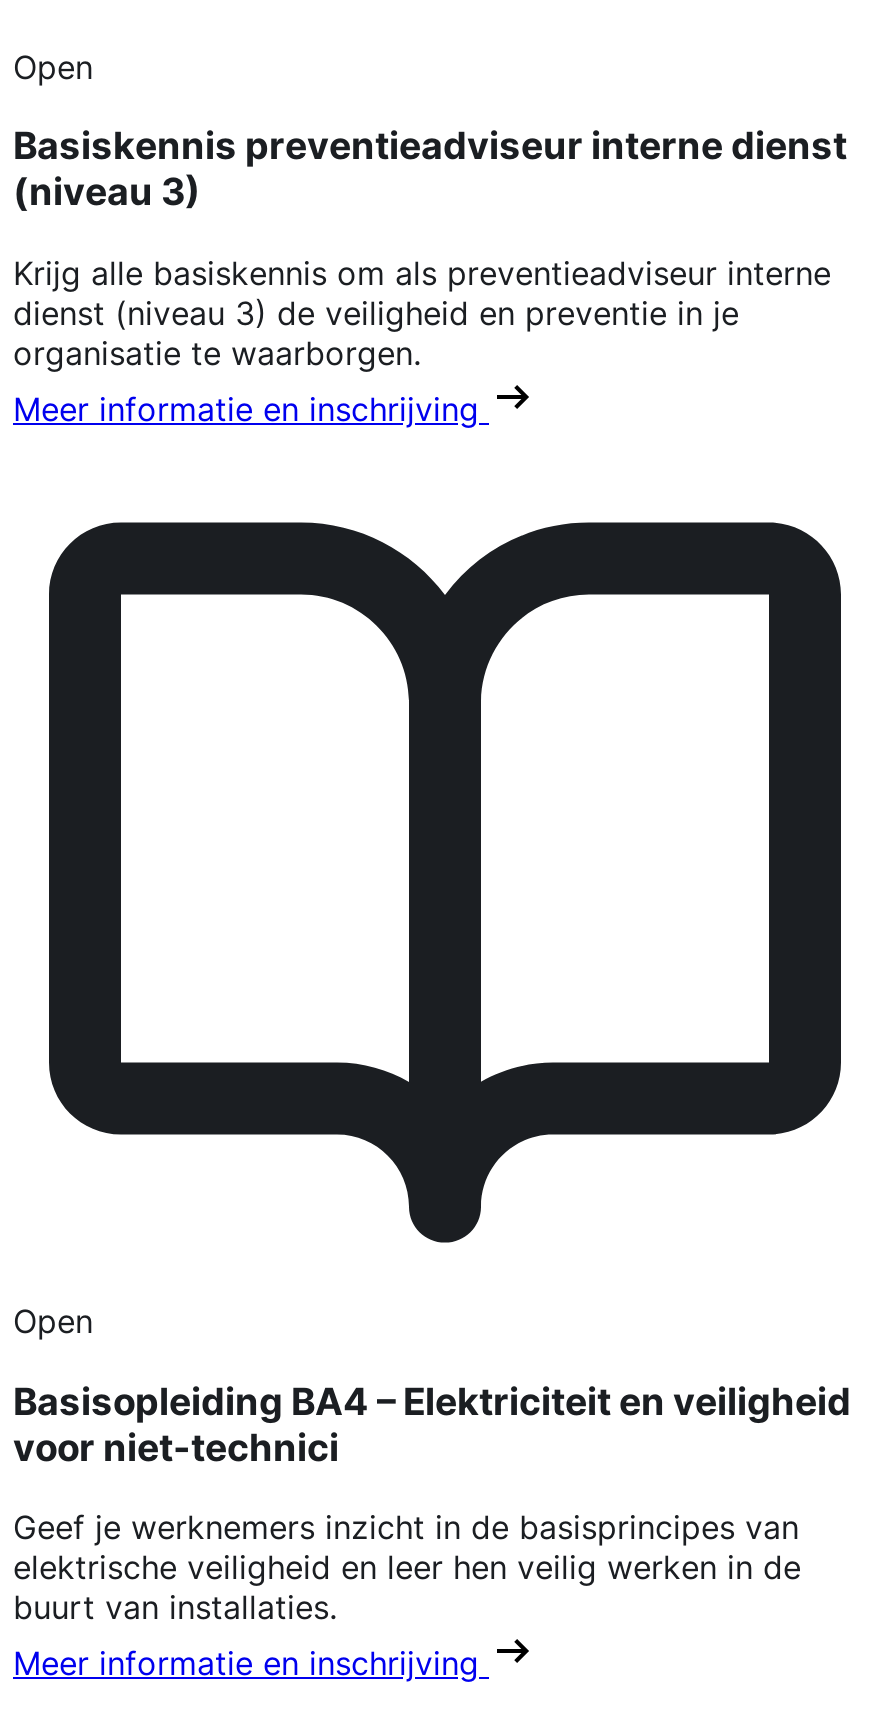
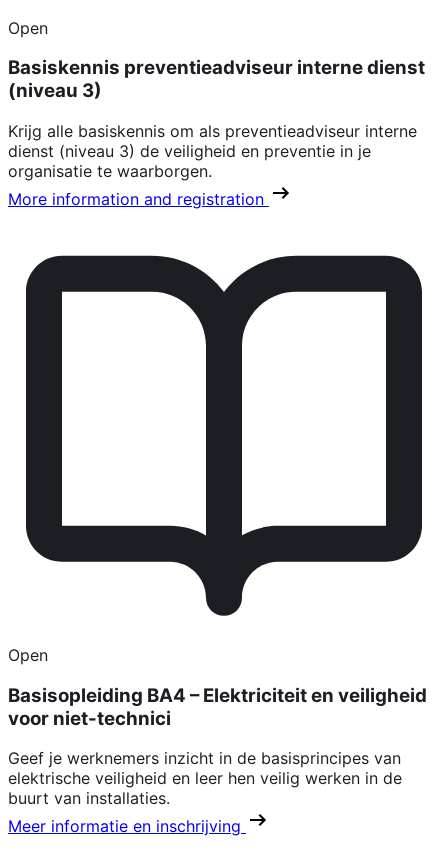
[13,389,489,429] Meer informatie en inschrijving -> [8,189,269,209] More information and registration

